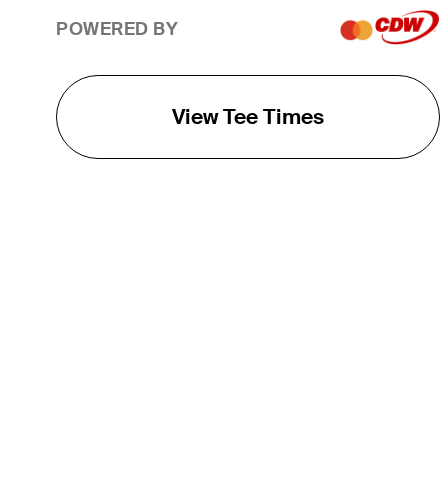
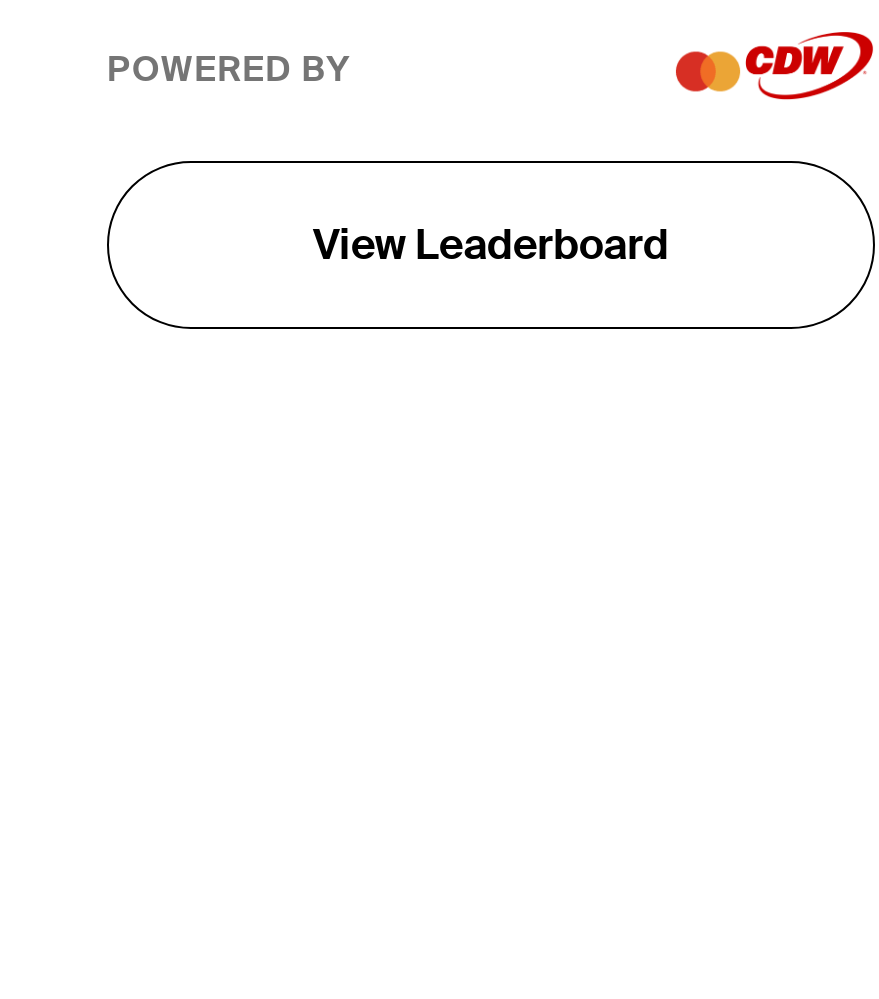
[172,103,324,130] View Tee Times -> [313,217,669,271] View Leaderboard

